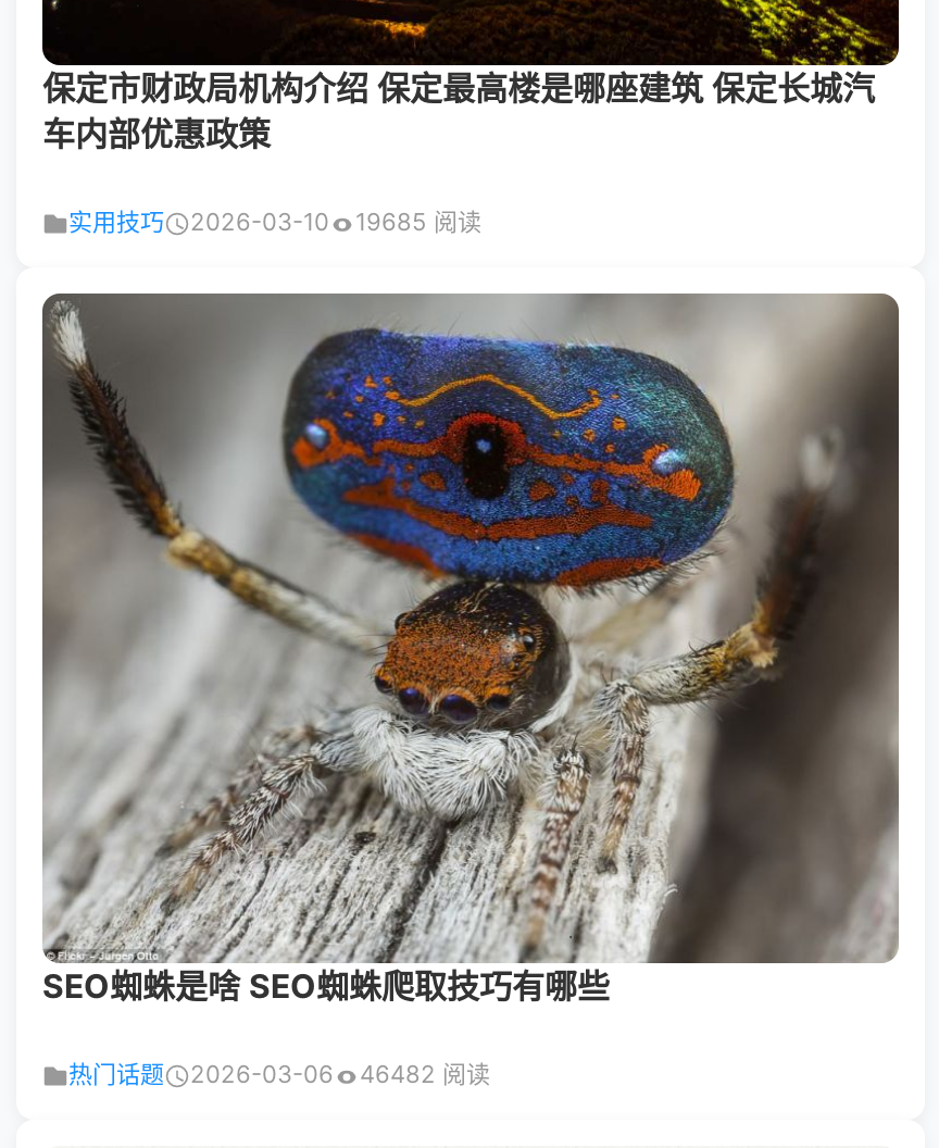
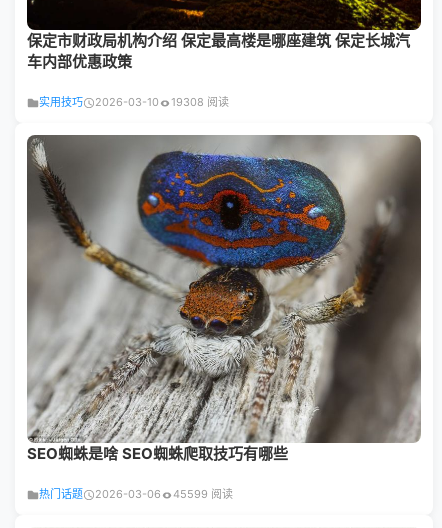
[68,211,481,235] 实用技巧 2026-03-10 19685 阅读 -> [39,97,229,108] 实用技巧 2026-03-10 19308 阅读
[68,1064,490,1088] 热门话题 2026-03-06 46482 阅读 -> [39,489,233,500] 热门话题 2026-03-06 45599 阅读

